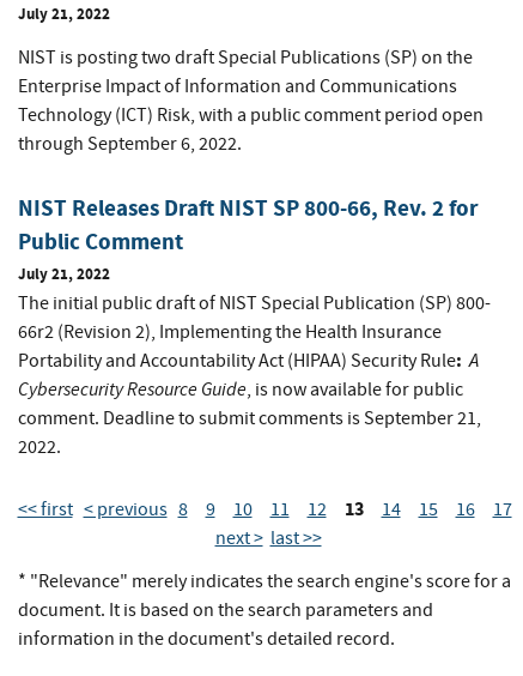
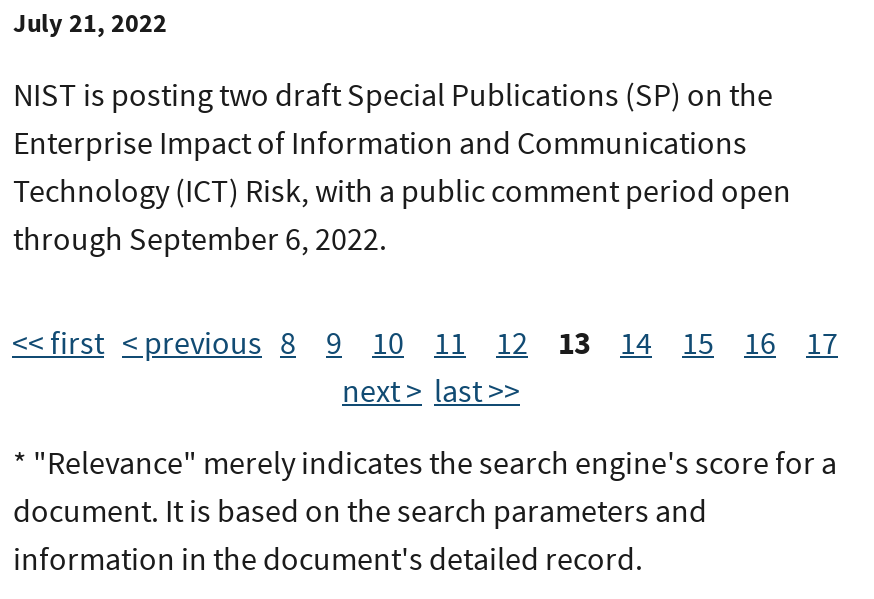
[18,193,491,459] NIST Releases Draft NIST SP 800-66, Rev. 2 for | Public Comment | July 21, 2022 | The initial public draft of NIST Special Publication (SP) 800- | 66r2 (Revision 2), Implementing the Health Insurance | Portability and Accountability Act (HIPAA) Security Rule: A | Cybersecurity Resource Guide, is now available for public | comment. Deadline to submit comments is September 21, | 2022. -> none

